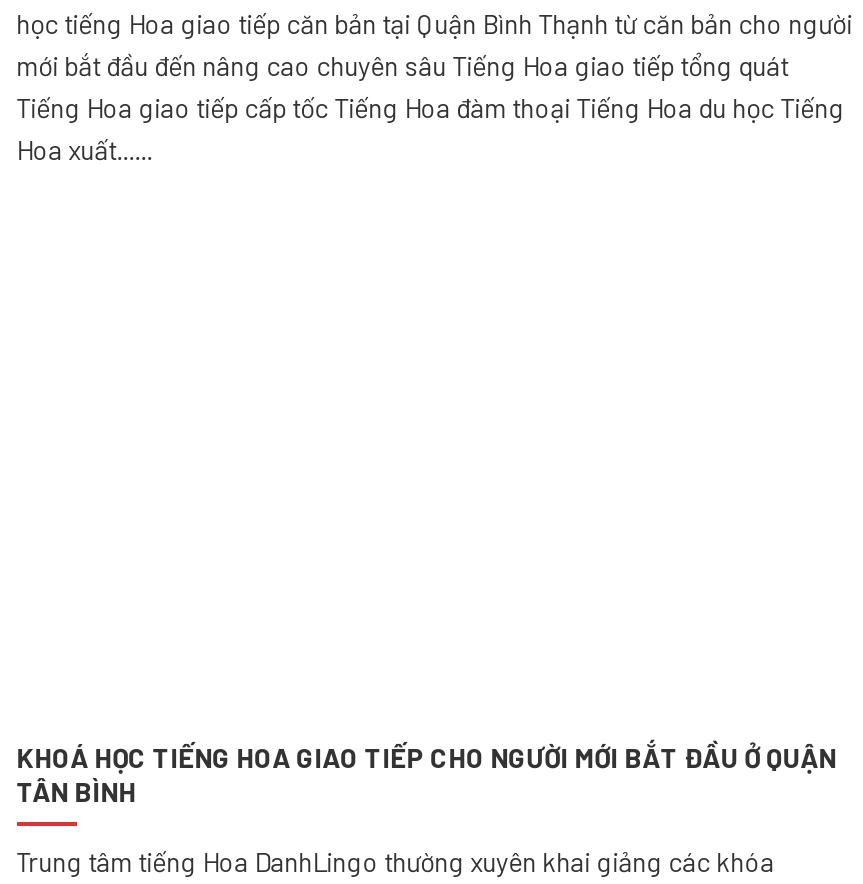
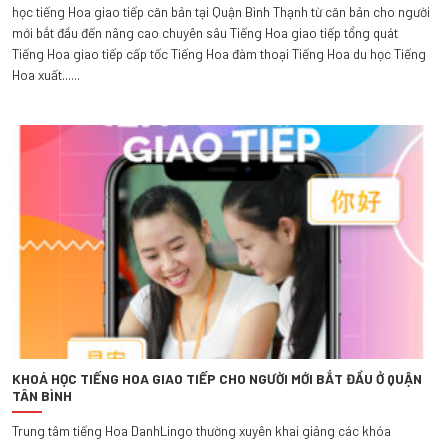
none -> [18,124,423,360] [image]

